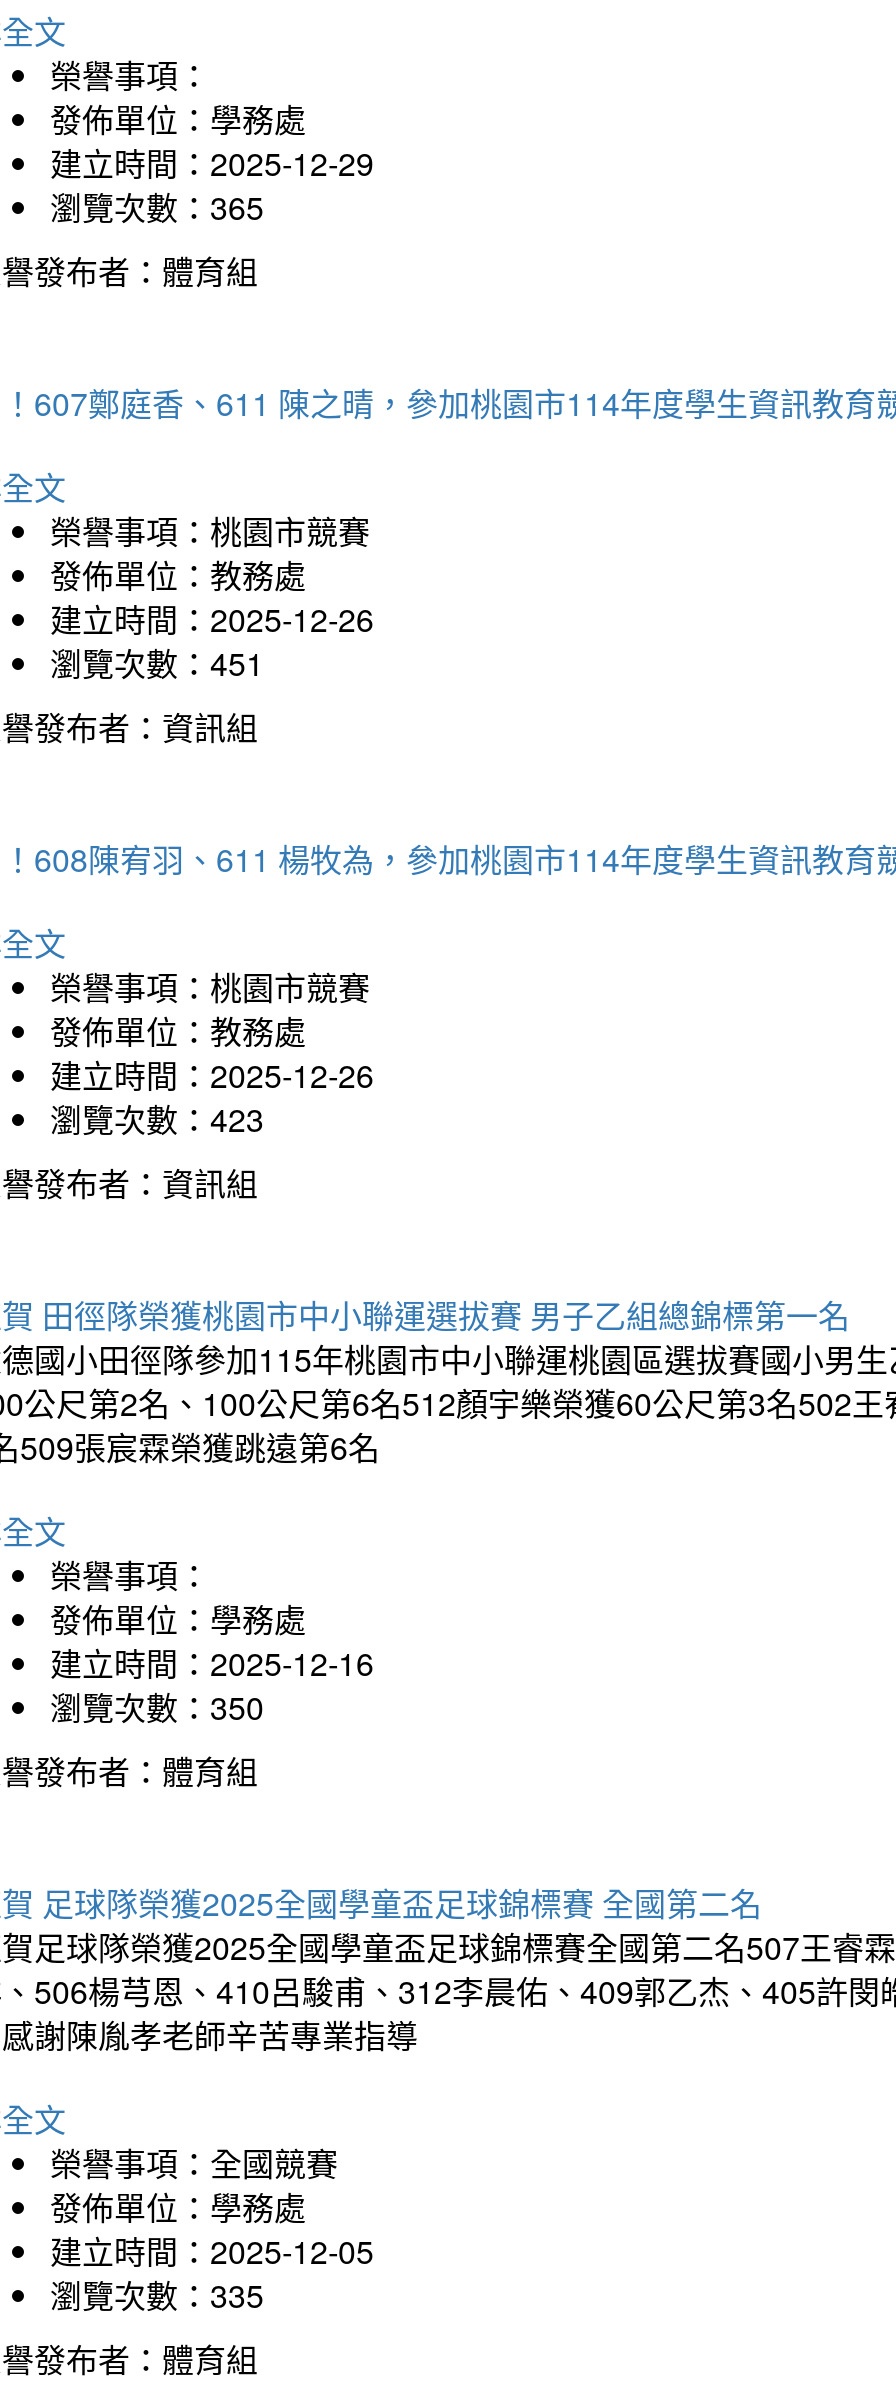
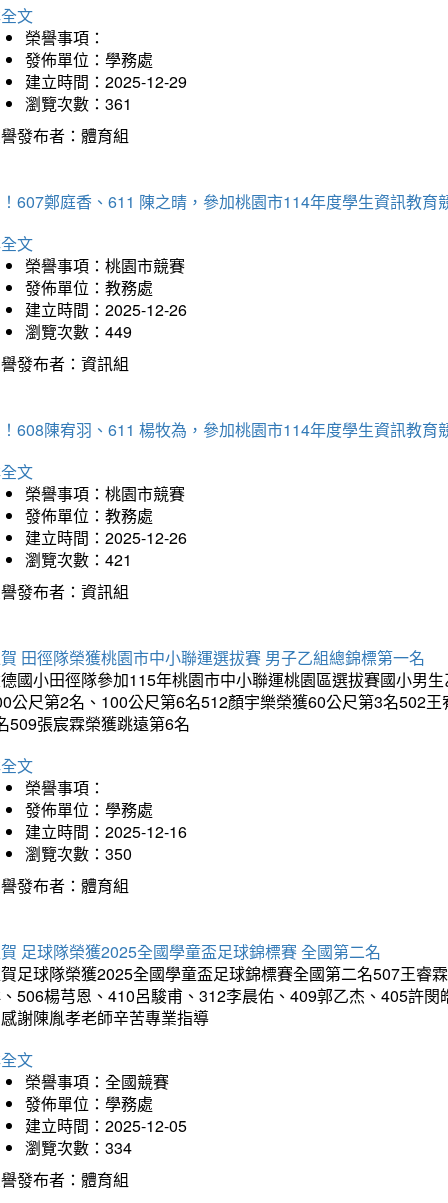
[50,184,264,230] 瀏覽次數：365 -> [25,92,132,115] 瀏覽次數：361
[50,640,264,686] 瀏覽次數：451 -> [25,320,132,343] 瀏覽次數：449
[50,1096,264,1142] 瀏覽次數：423 -> [25,548,132,571] 瀏覽次數：421
[50,2272,264,2318] 瀏覽次數：335 -> [25,1136,132,1159] 瀏覽次數：334

